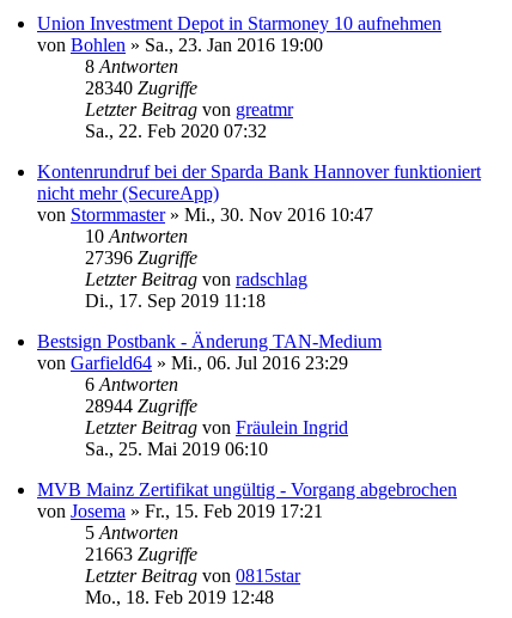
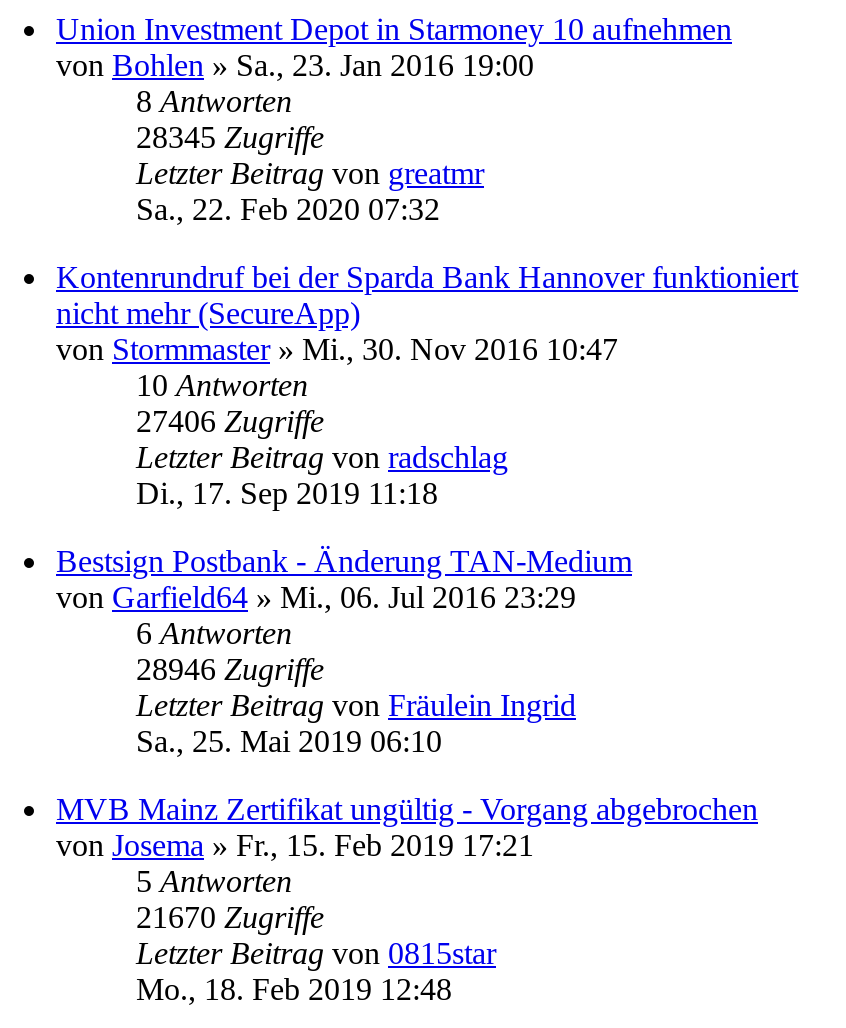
[85,78,197,98] 28340 Zugriffe -> [136,120,324,154] 28345 Zugriffe
[85,247,197,268] 27396 Zugriffe -> [136,404,324,438] 27406 Zugriffe
[85,396,197,416] 28944 Zugriffe -> [136,652,324,686] 28946 Zugriffe
[85,544,197,564] 21663 Zugriffe -> [136,900,324,934] 21670 Zugriffe

